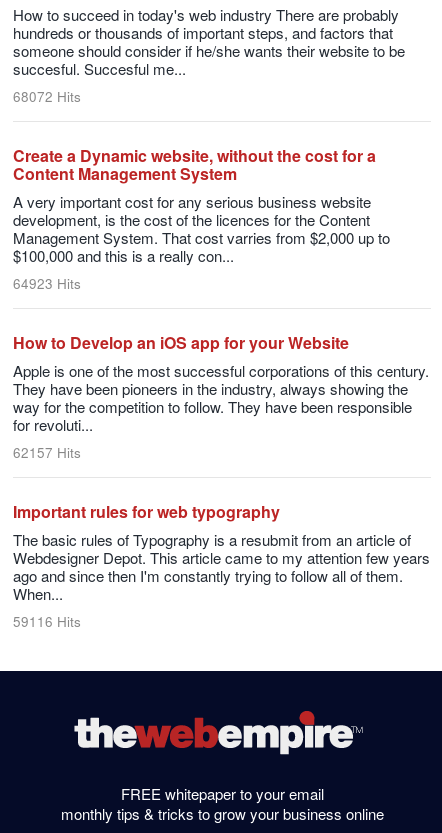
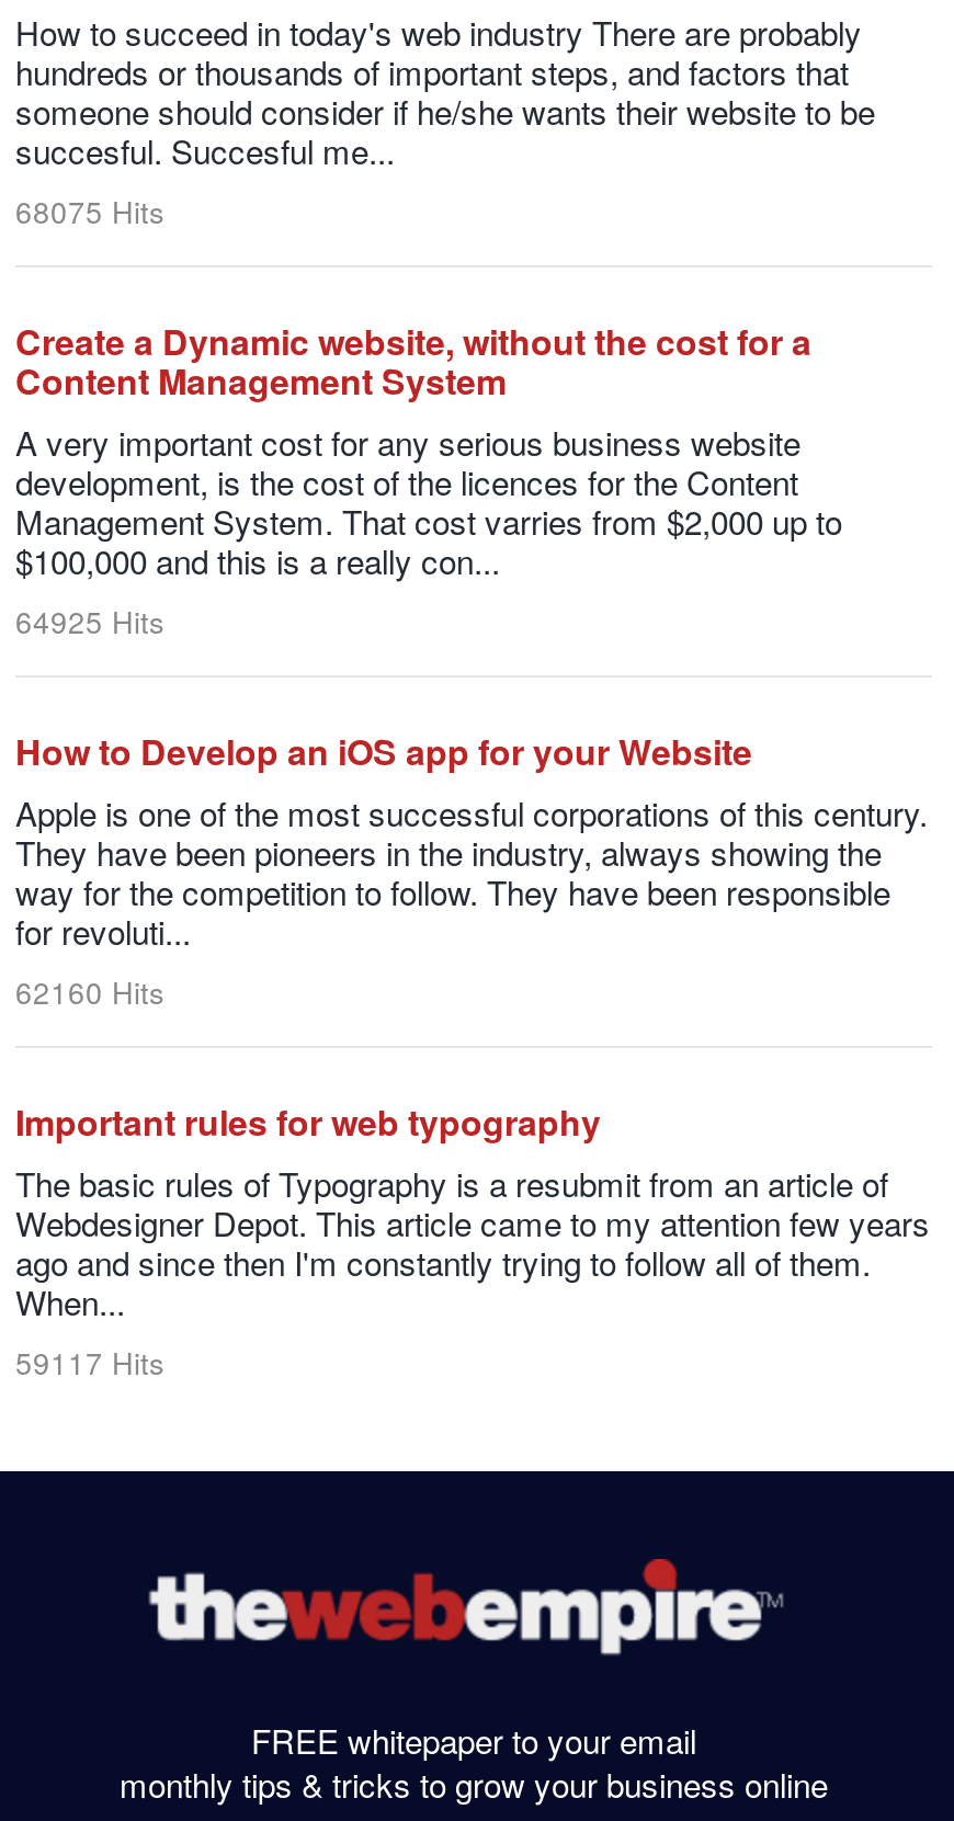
[13,87,81,106] 68072 Hits -> [15,192,164,233] 68075 Hits
[13,274,81,293] 64923 Hits -> [15,602,164,643] 64925 Hits
[13,443,81,462] 62157 Hits -> [15,972,164,1014] 62160 Hits
[13,612,81,631] 59116 Hits -> [15,1343,164,1384] 59117 Hits

